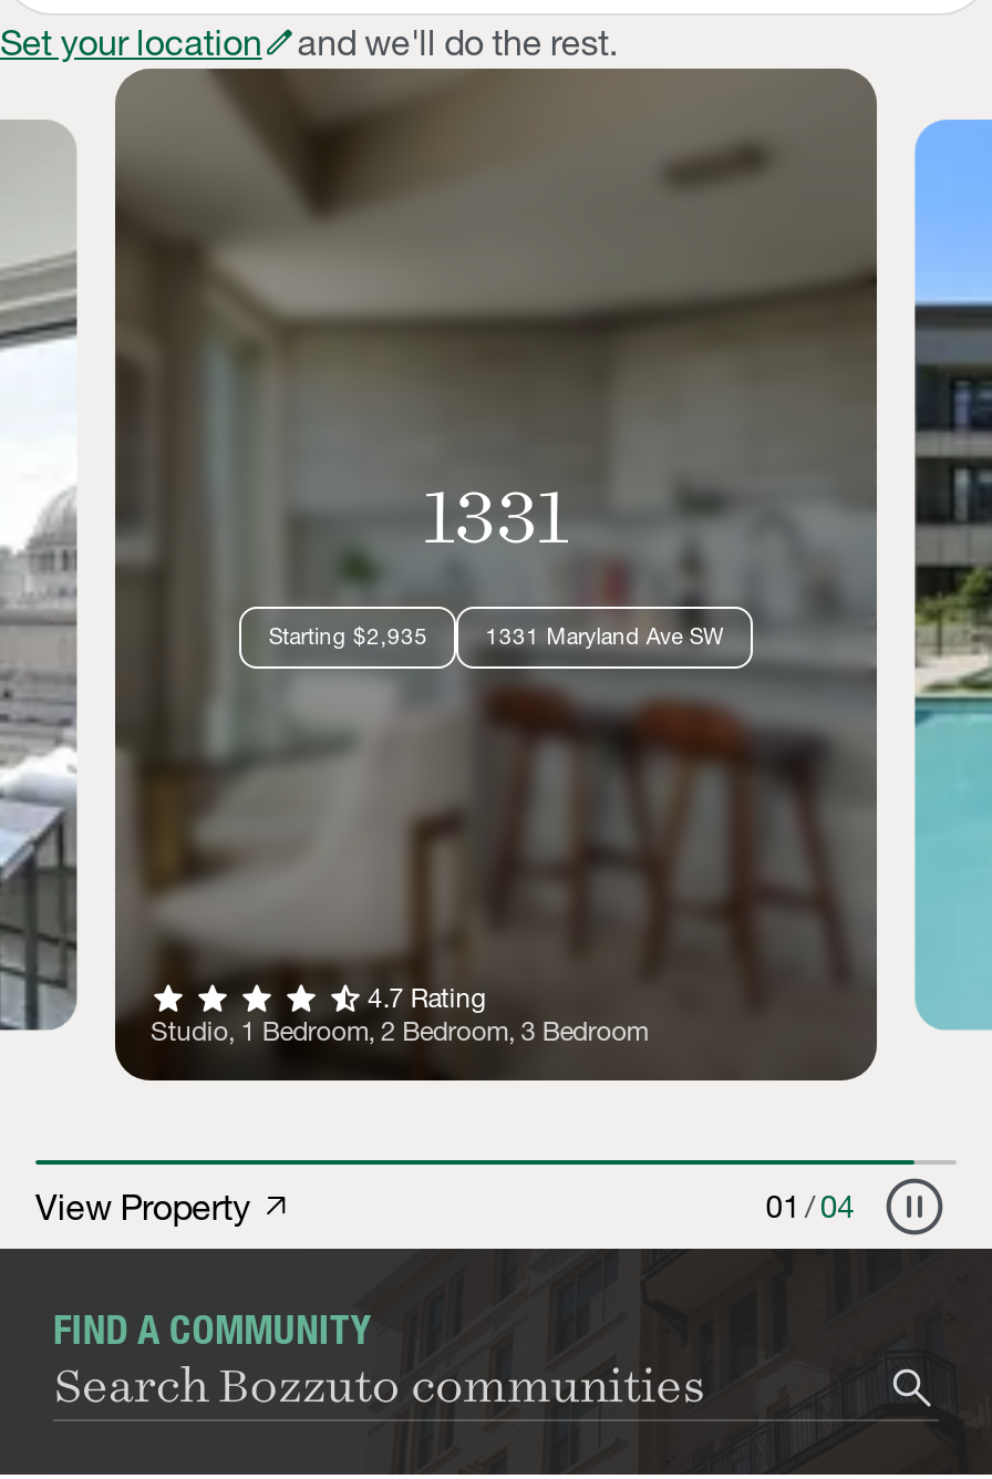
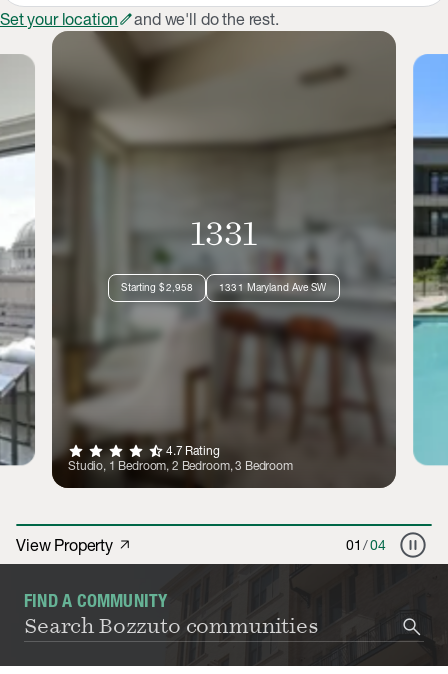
[269,623,723,652] Starting $2,935 1331 Maryland Ave SW -> [121,281,327,294] Starting $2,958 1331 Maryland Ave SW

